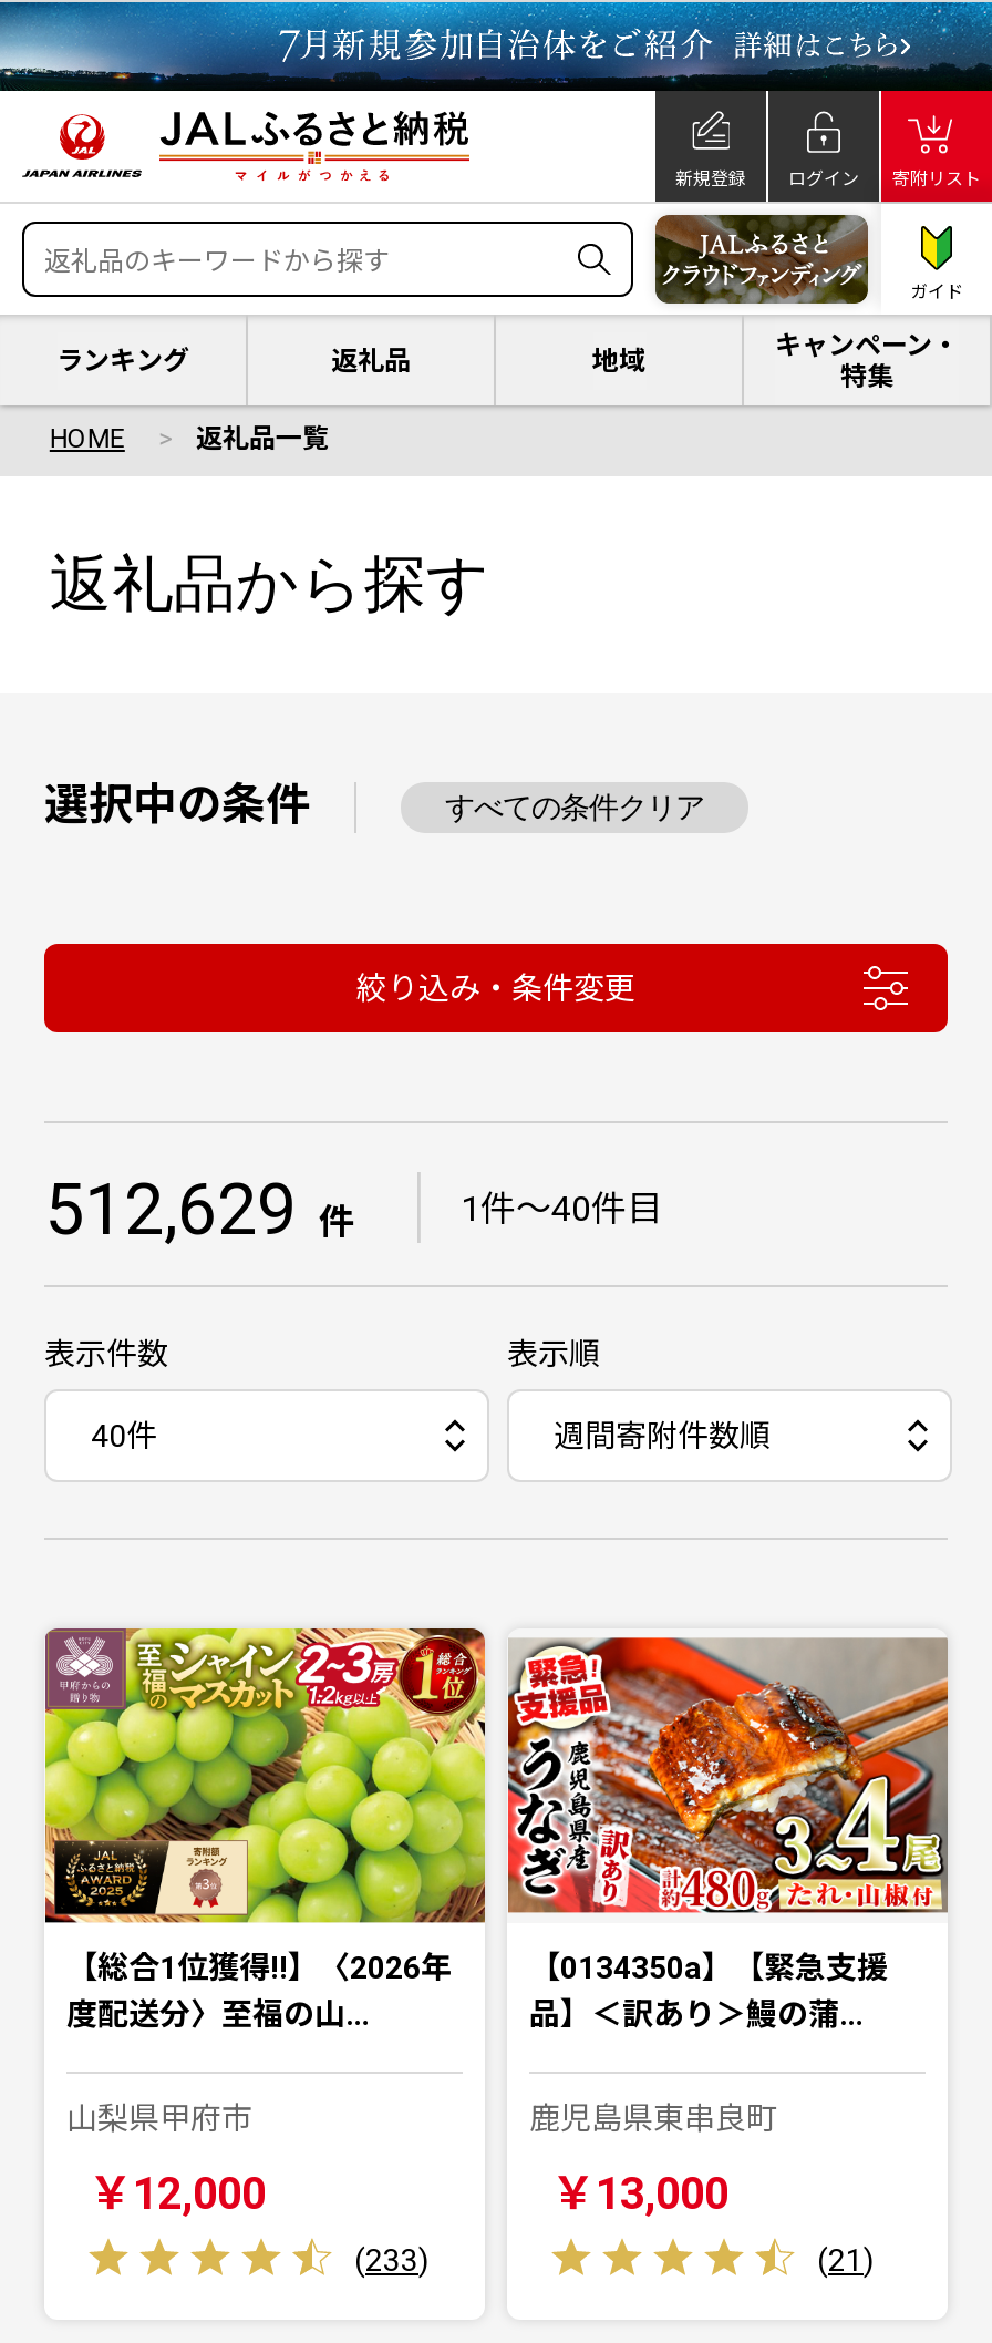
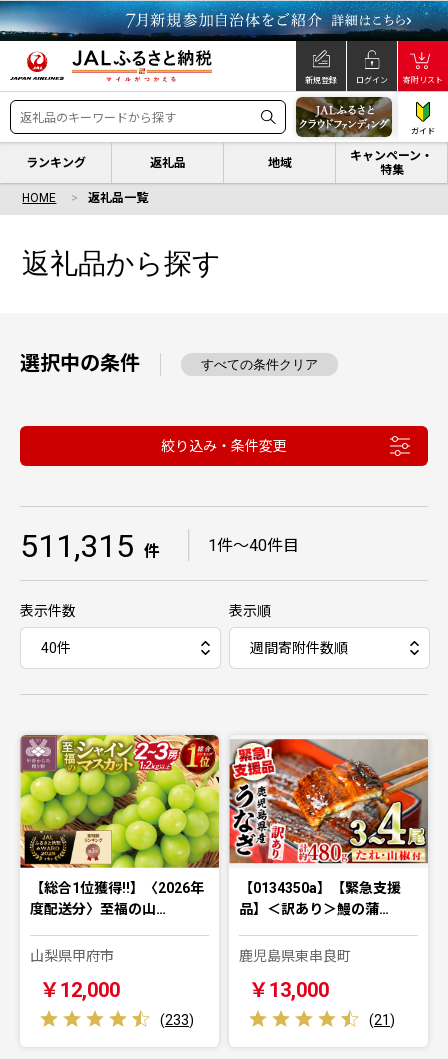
[44,1168,662,1252] 512,629 件 ｜ 1件〜40件目 -> [20,527,299,565] 511,315 件 ｜ 1件〜40件目

